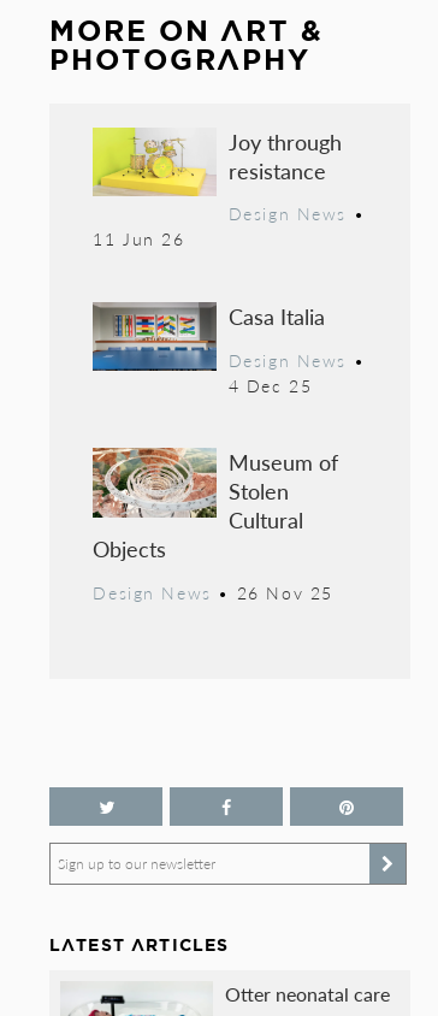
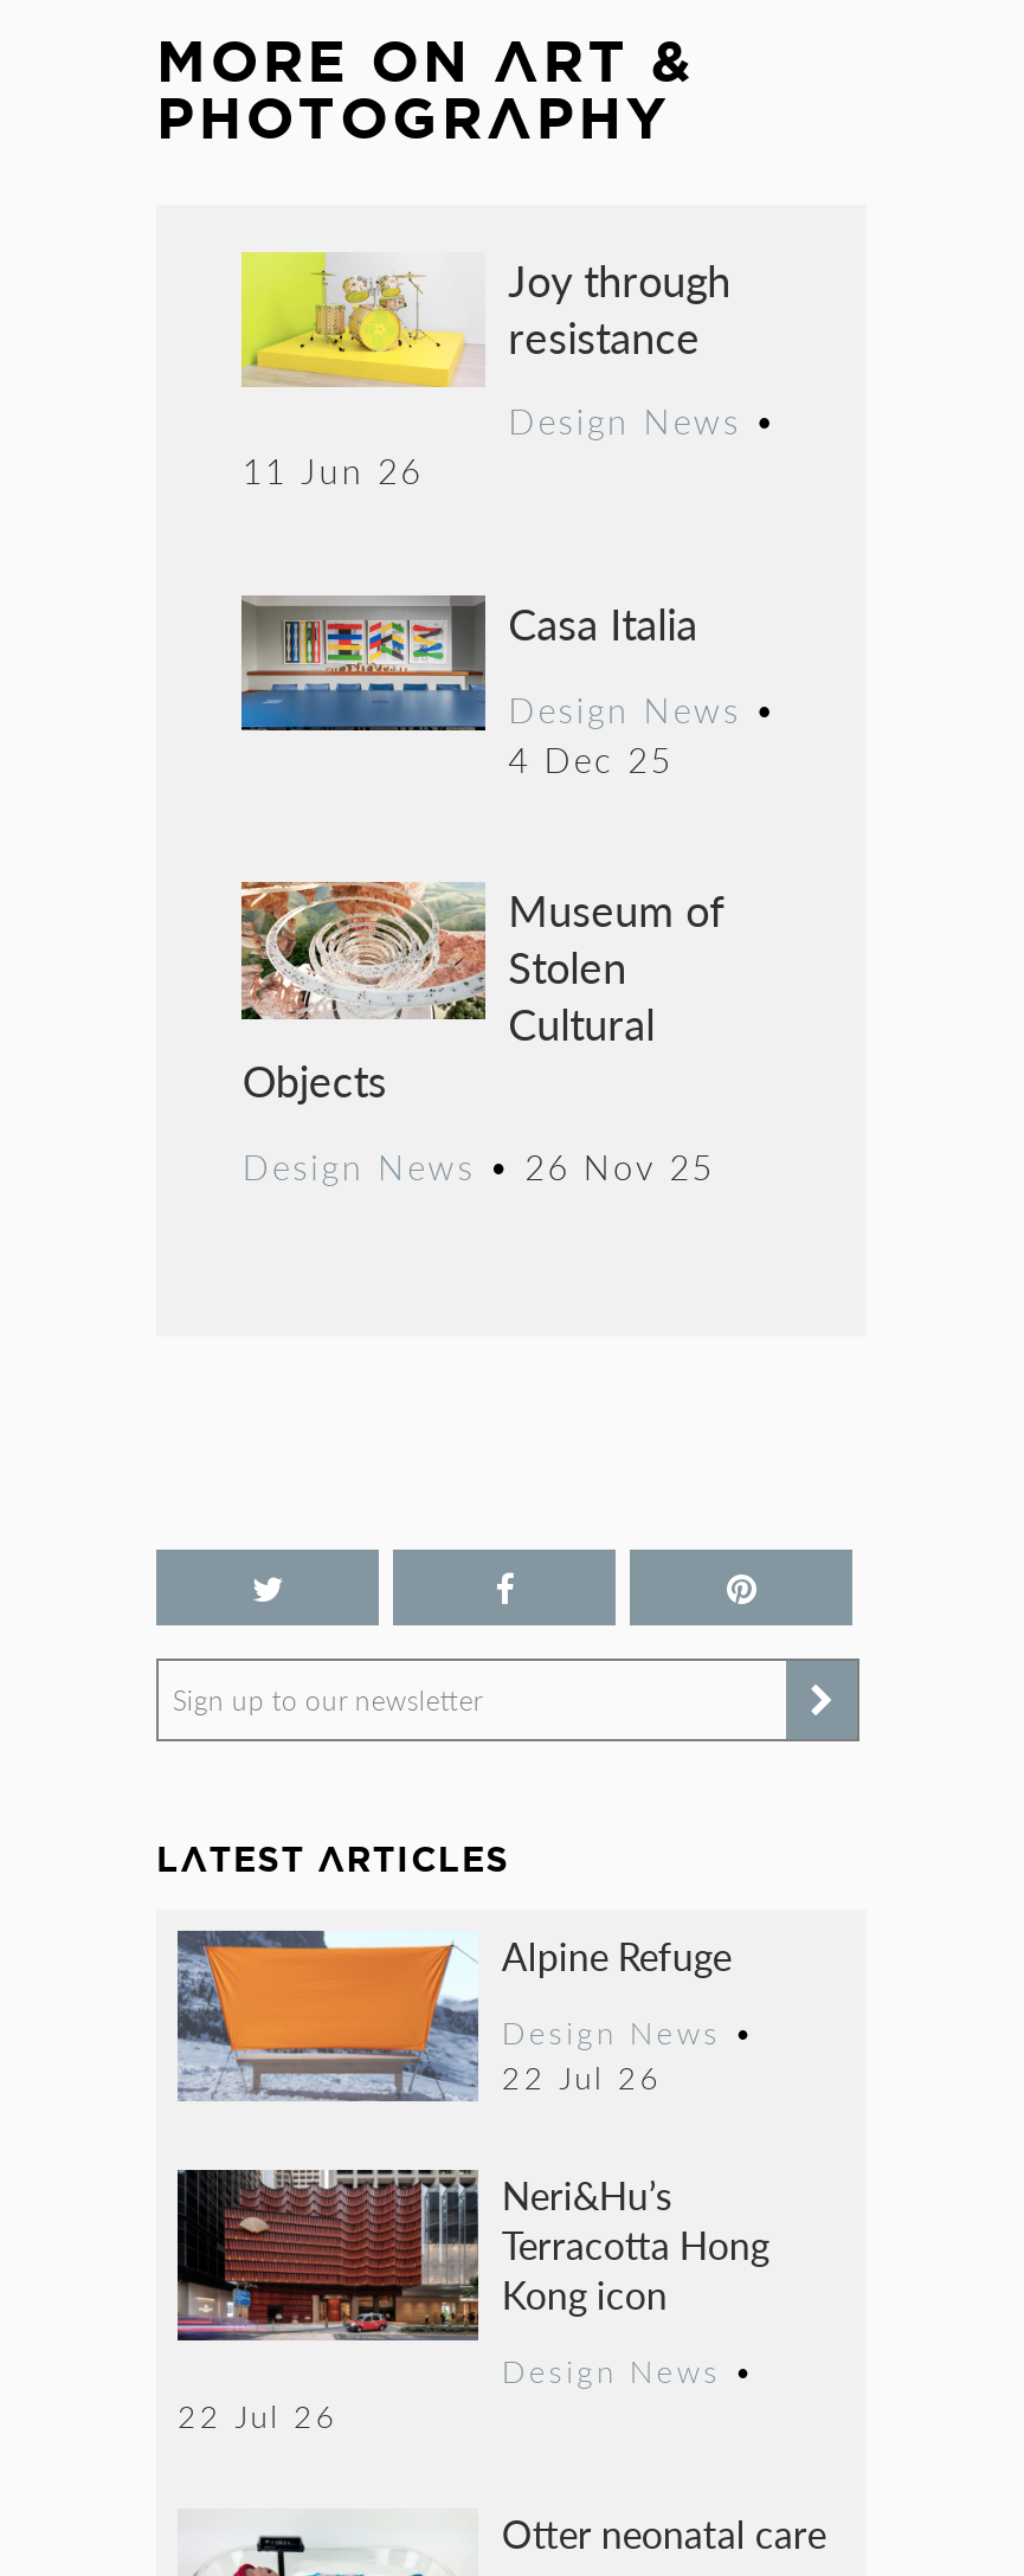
none -> [175,1928,769,2436] [image] | Alpine Refuge | Design News • | 22 Jul 26 | Neri&Hu’s | Terracotta Hong | Kong icon | Design News • | 22 Jul 26
none -> [175,2130,466,2343] [image]

